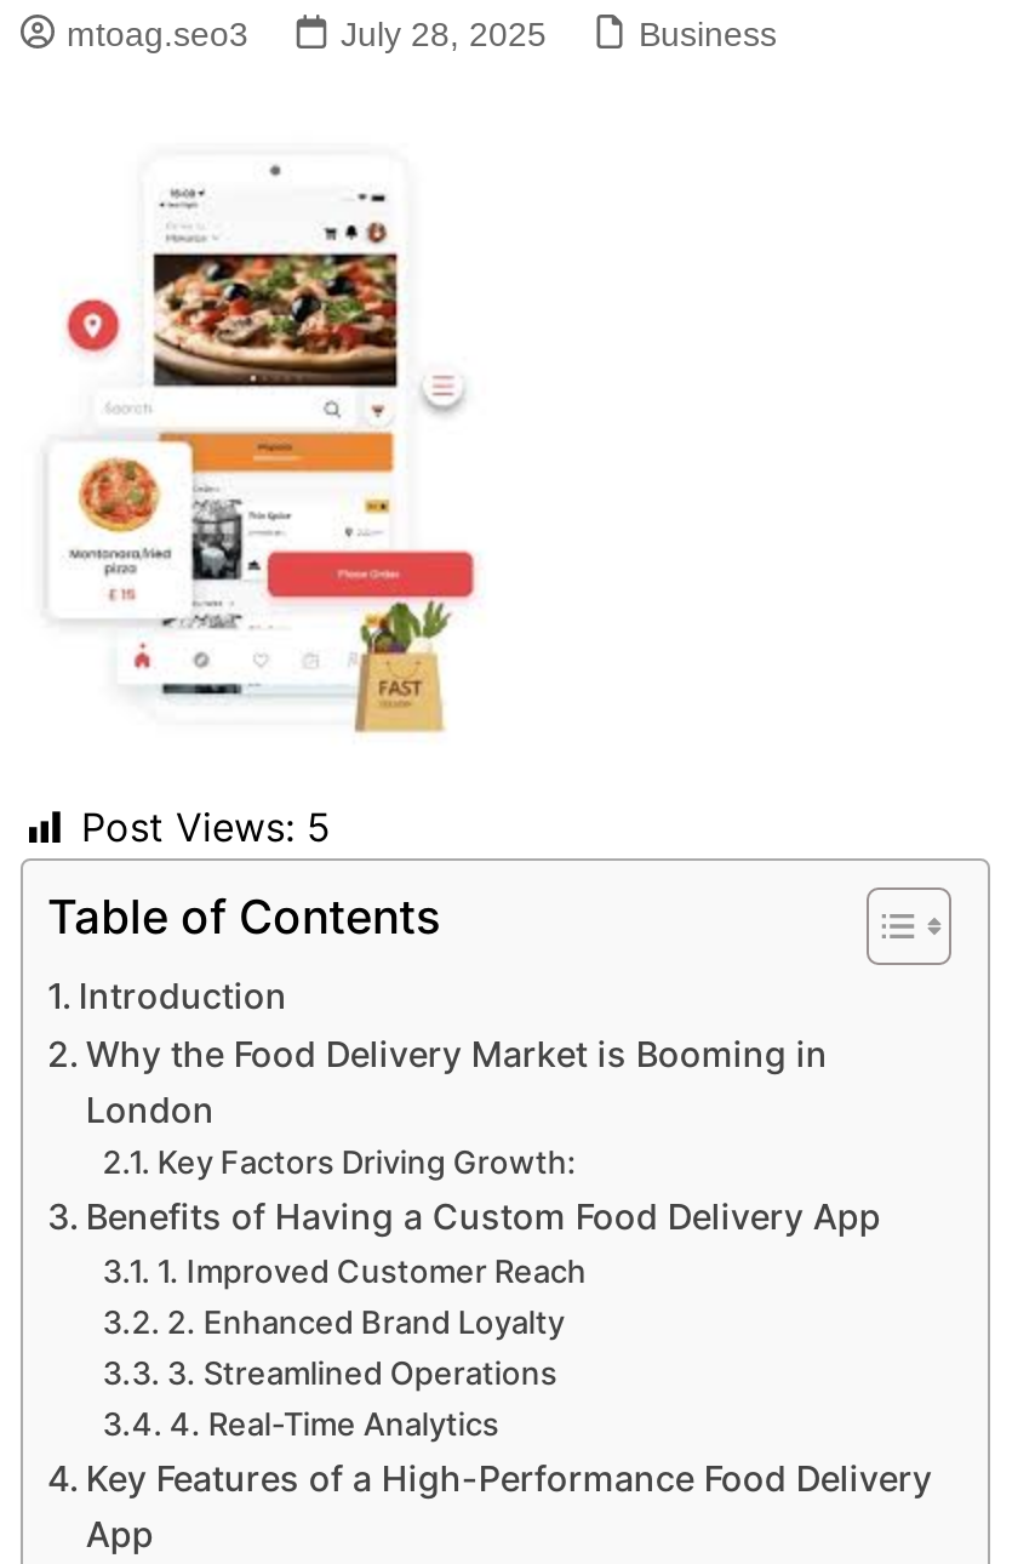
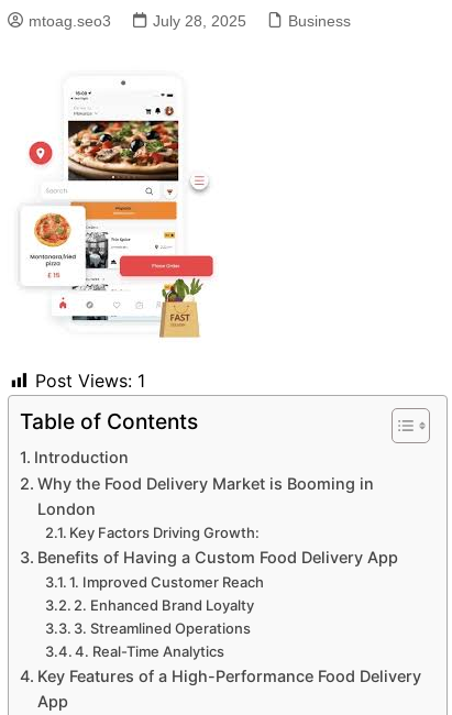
[81,803,331,851] Post Views: 5 -> [35,370,145,392] Post Views: 1

